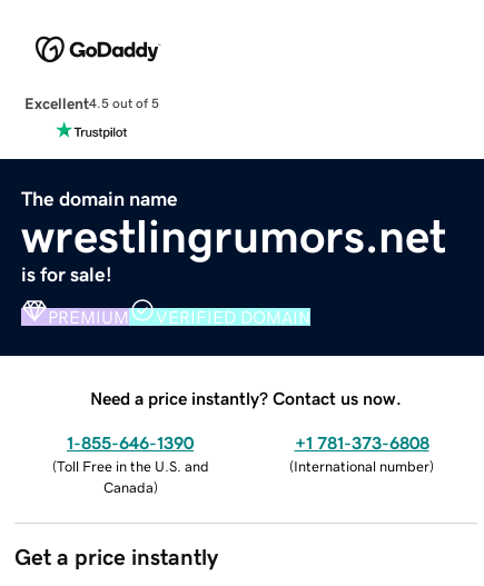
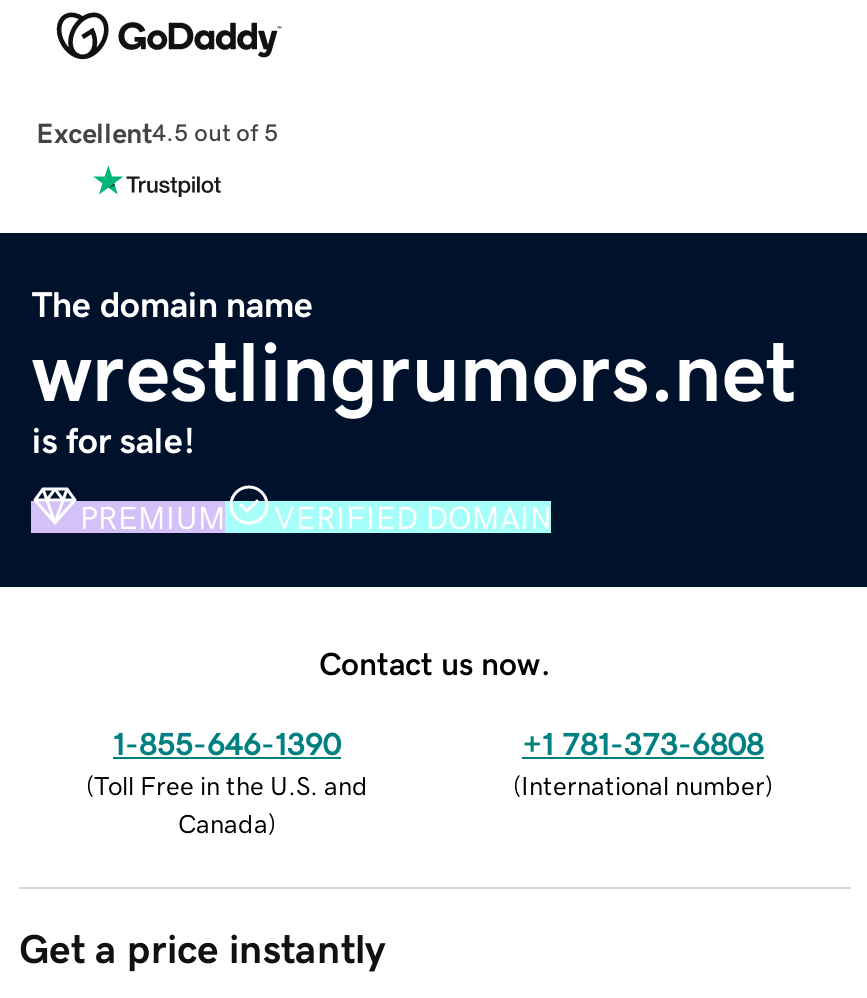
[90,389,402,407] Need a price instantly? Contact us now. -> [319,646,551,678] Contact us now.

